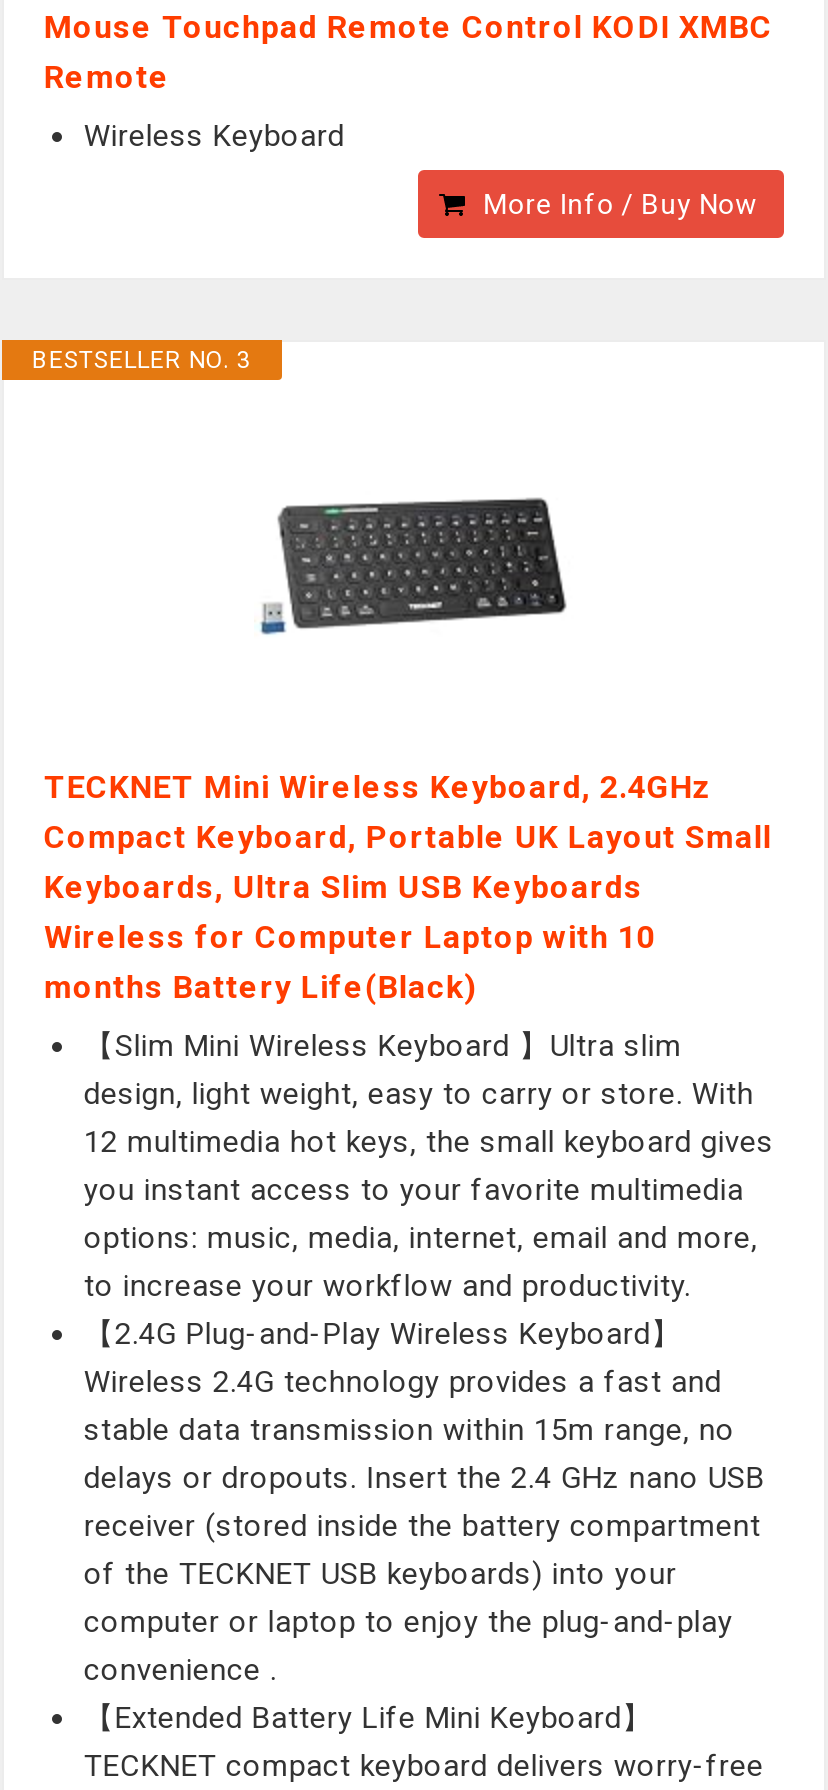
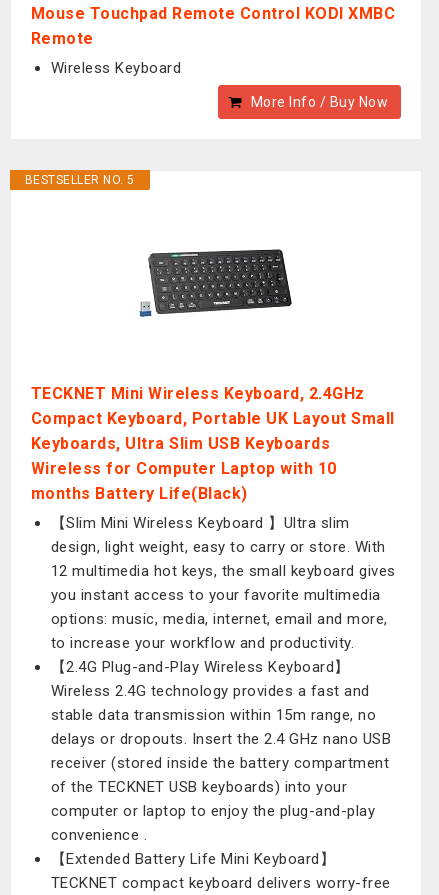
[32,346,252,374] BESTSELLER NO. 3 -> [25,173,135,187] BESTSELLER NO. 5

